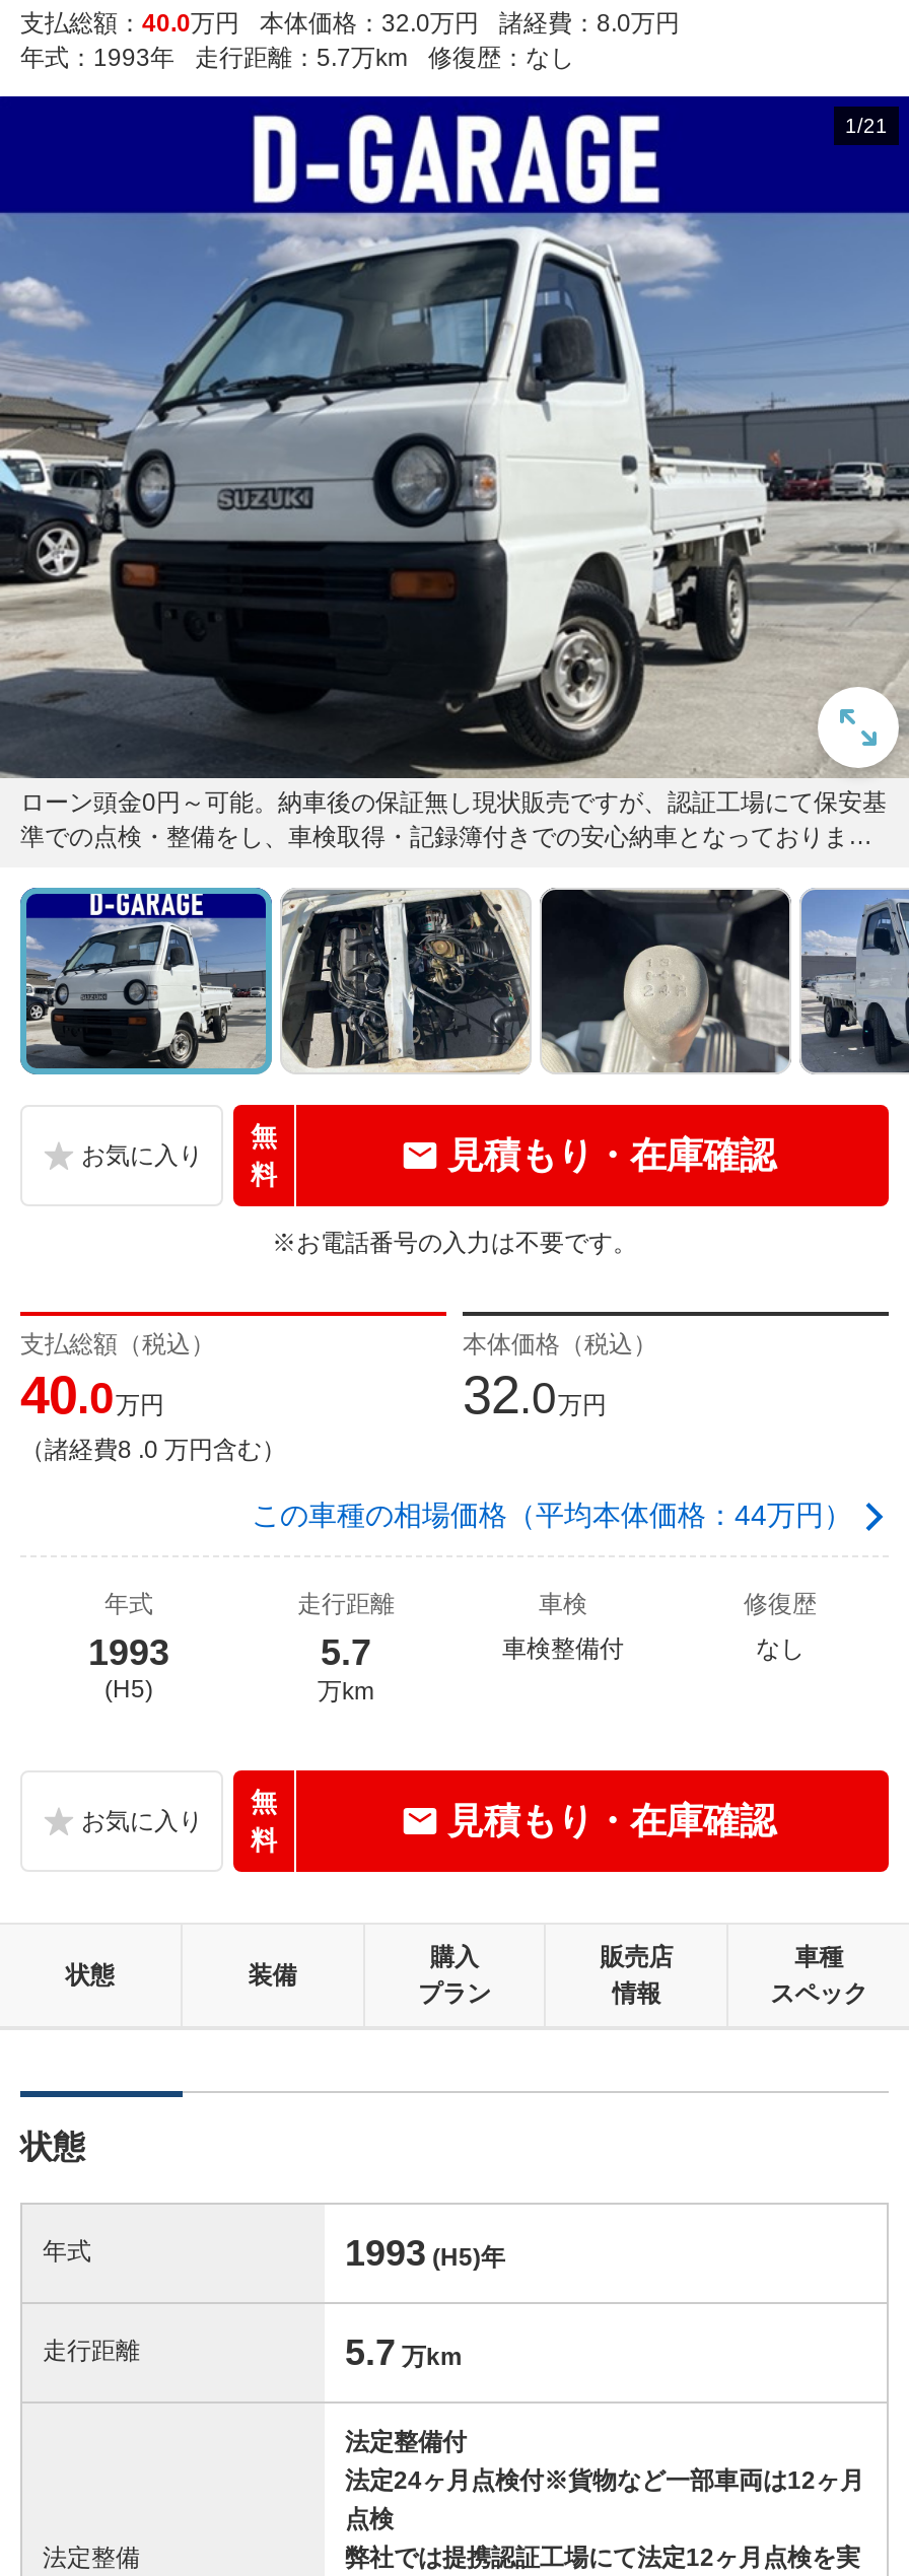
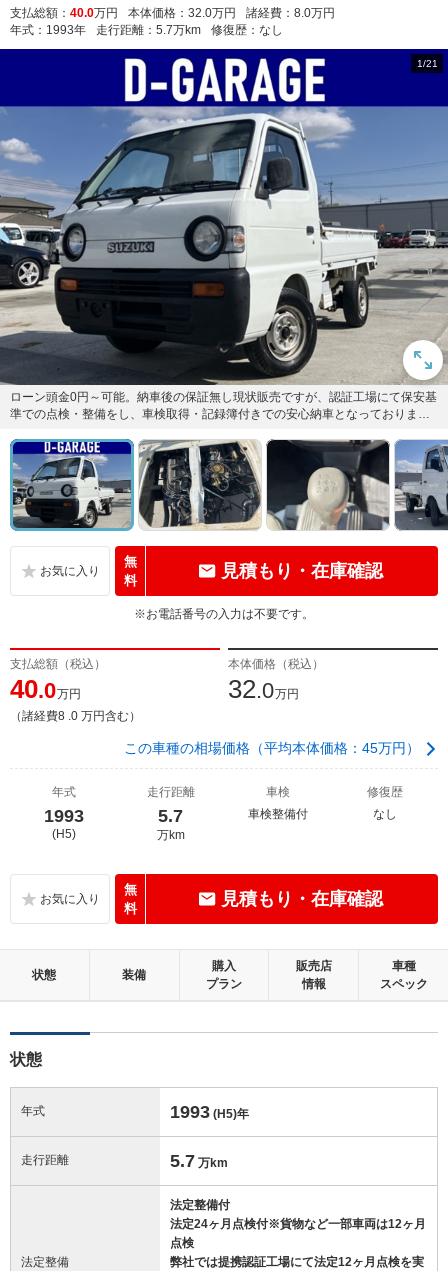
[252,1498,852,1530] この車種の相場価格（平均本体価格：44万円） -> [124,739,420,755] この車種の相場価格（平均本体価格：45万円）

